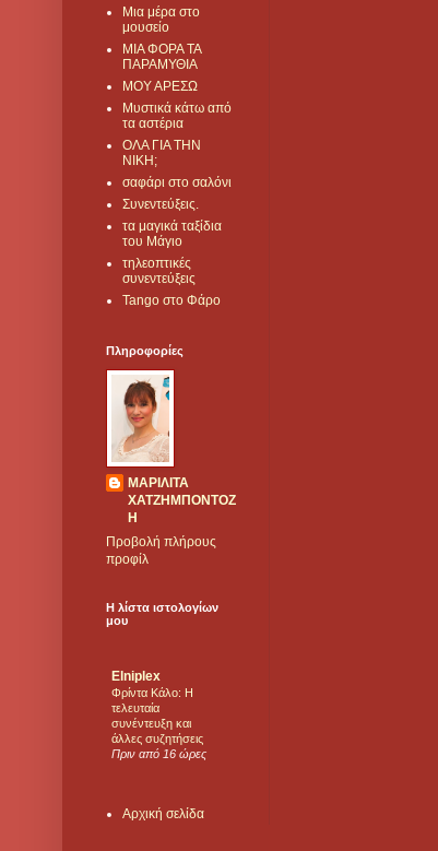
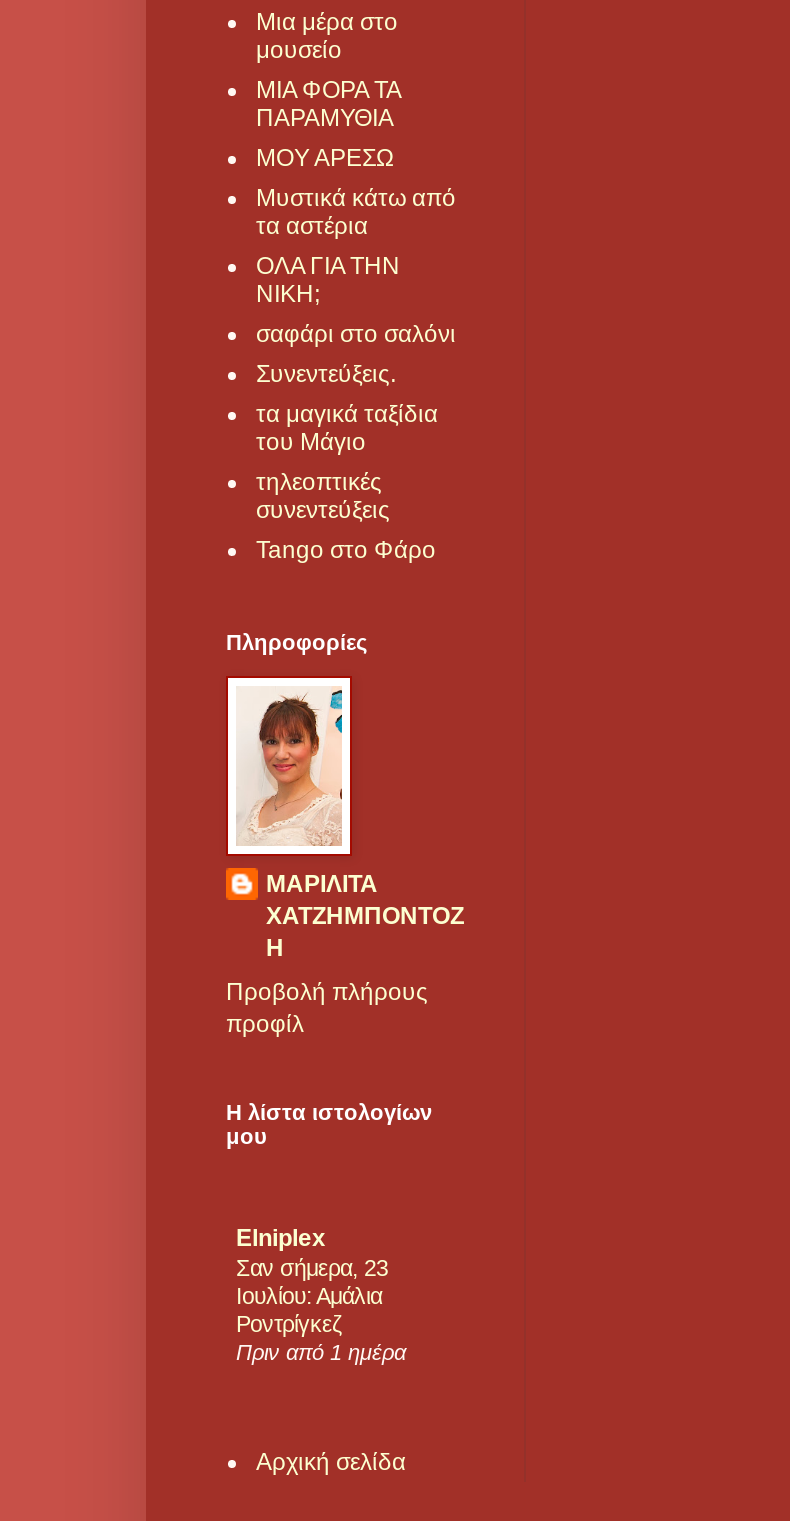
[111,686,206,761] Φρίντα Κάλο: Η | τελευταία | συνέντευξη και | άλλες συζητήσεις | Πριν από 16 ώρες -> [236,1257,406,1365] Σαν σήμερα, 23 | Ιουλίου: Αμάλια | Ροντρίγκεζ | Πριν από 1 ημέρα

